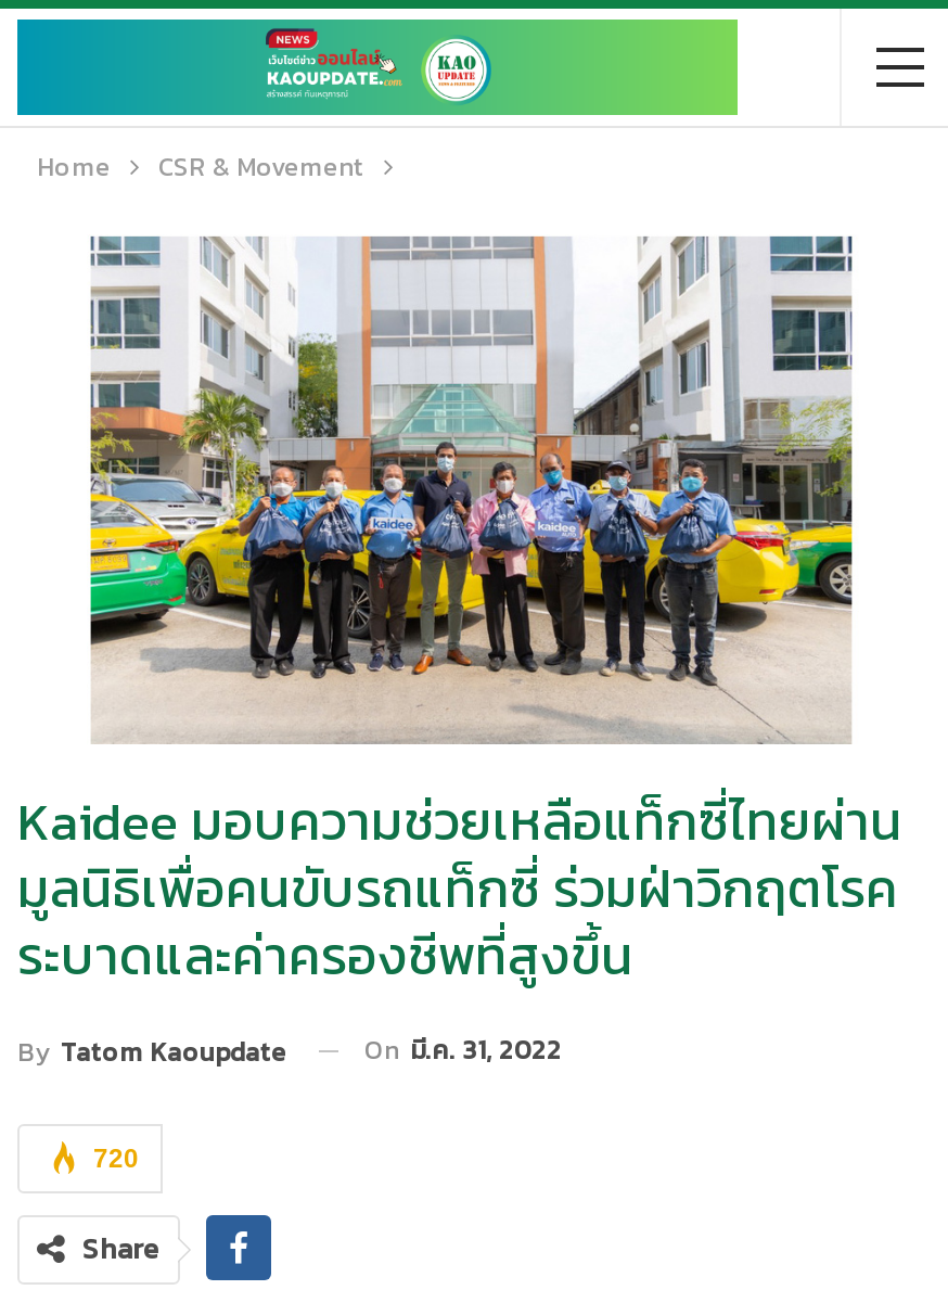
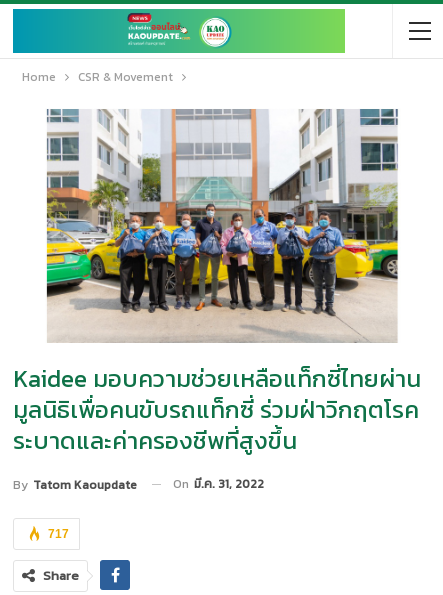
[93,1143,139,1174] 720 -> [48,527,69,541] 717

